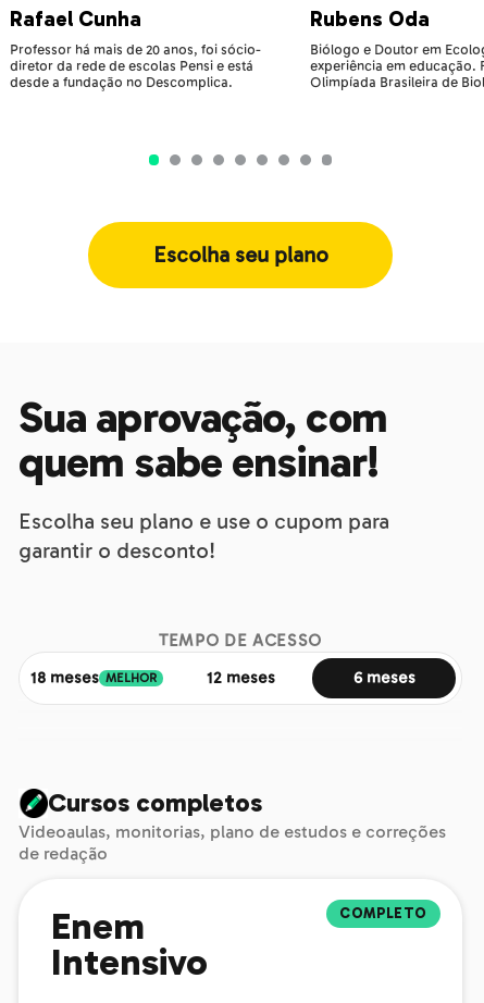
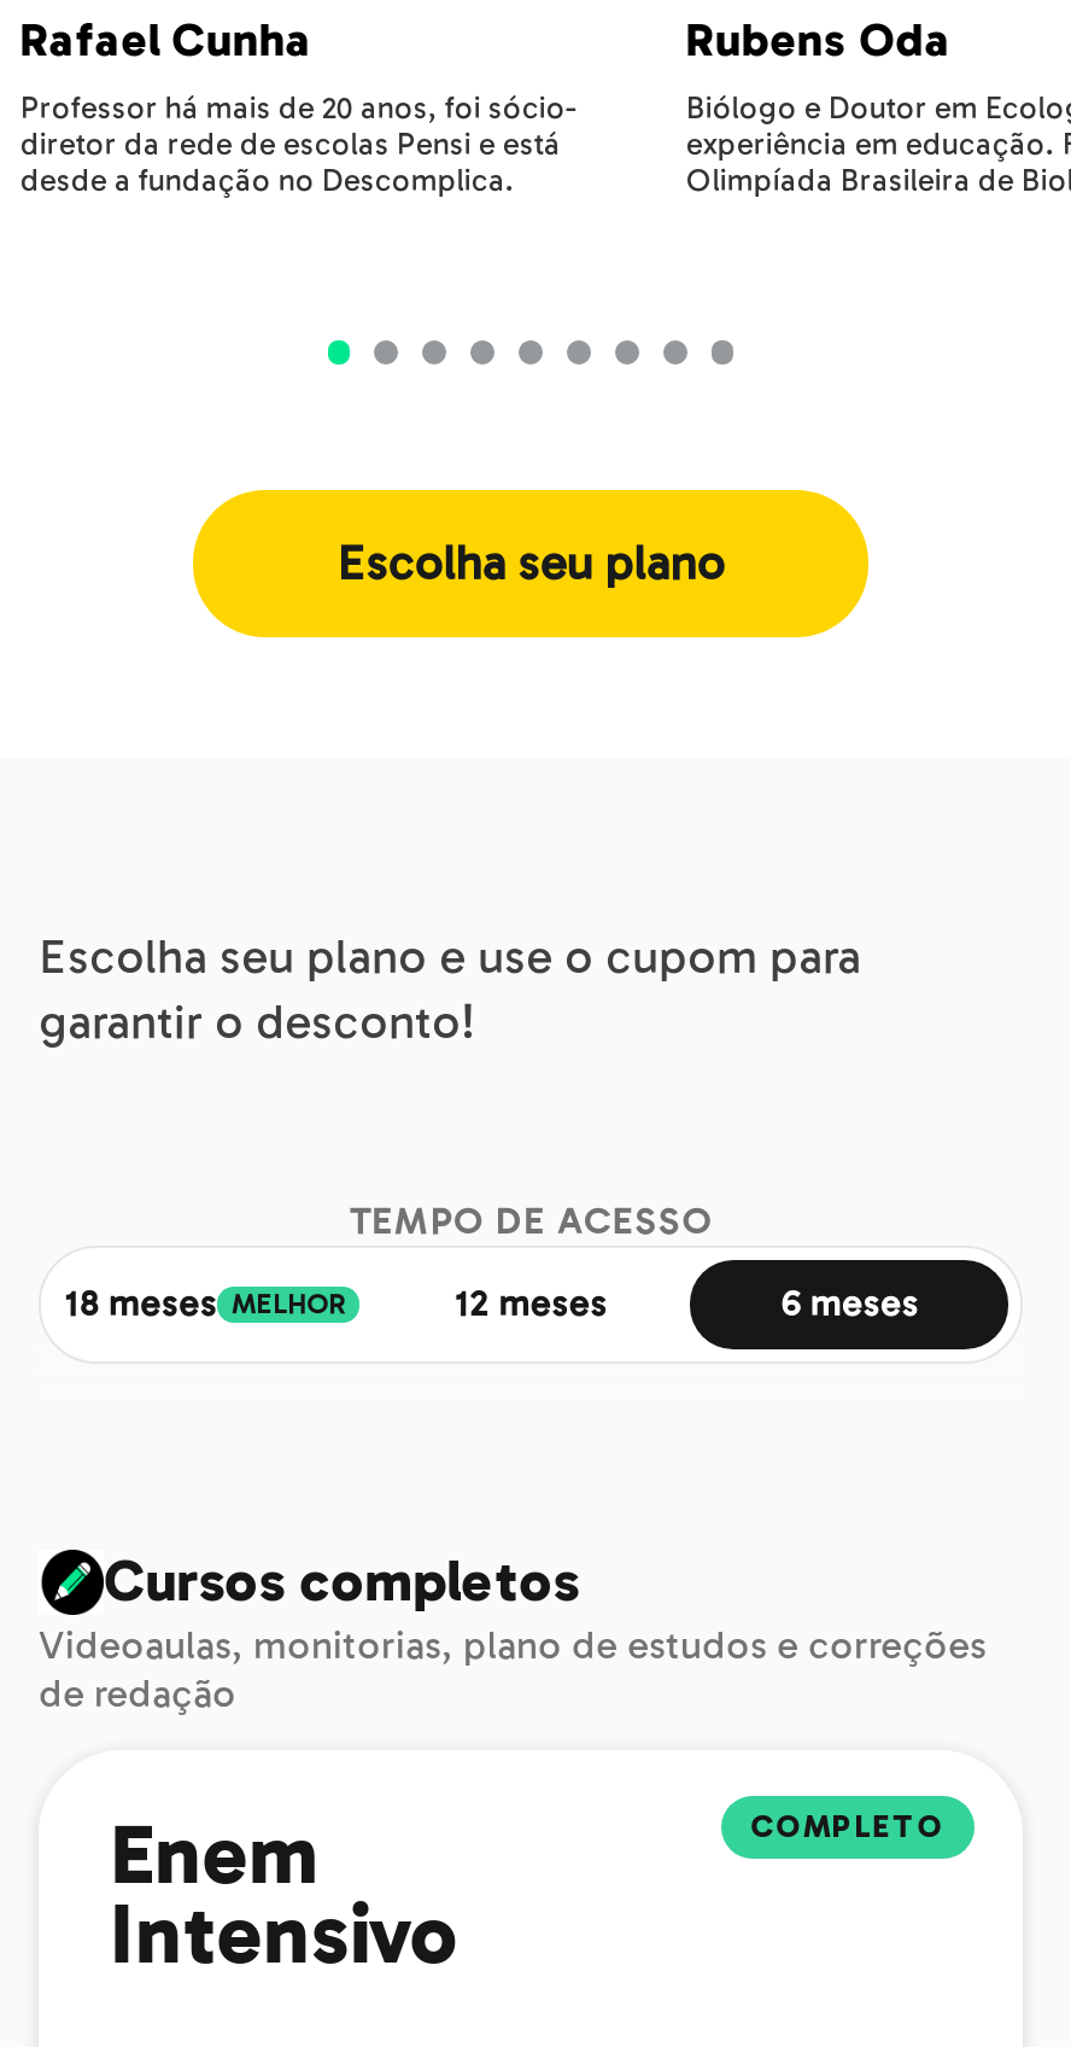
[18,393,387,489] Sua aprovação, com | quem sabe ensinar! -> none

